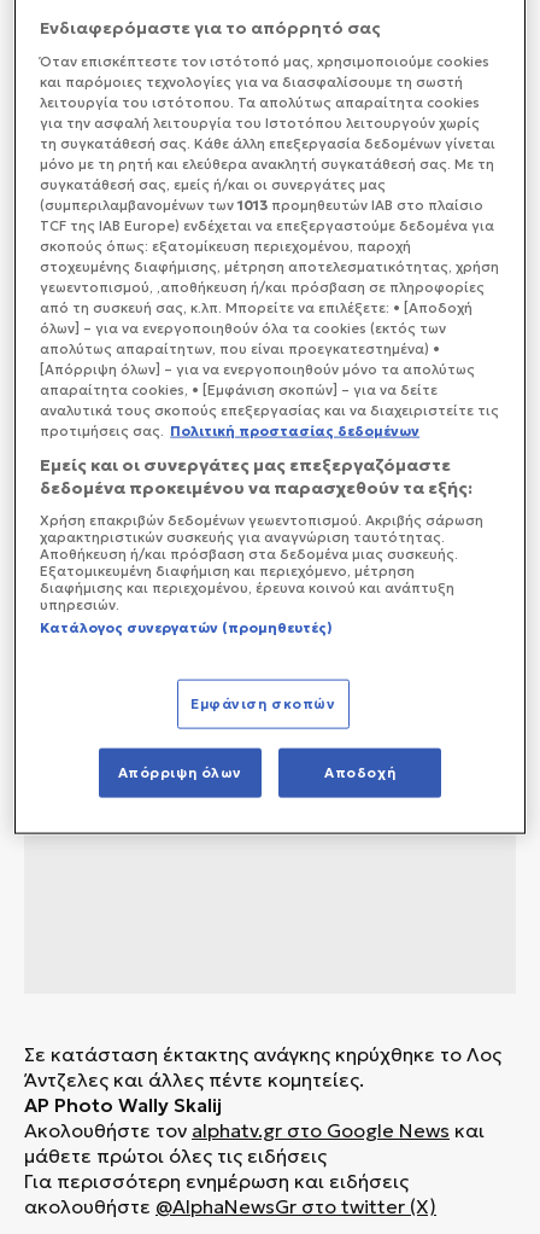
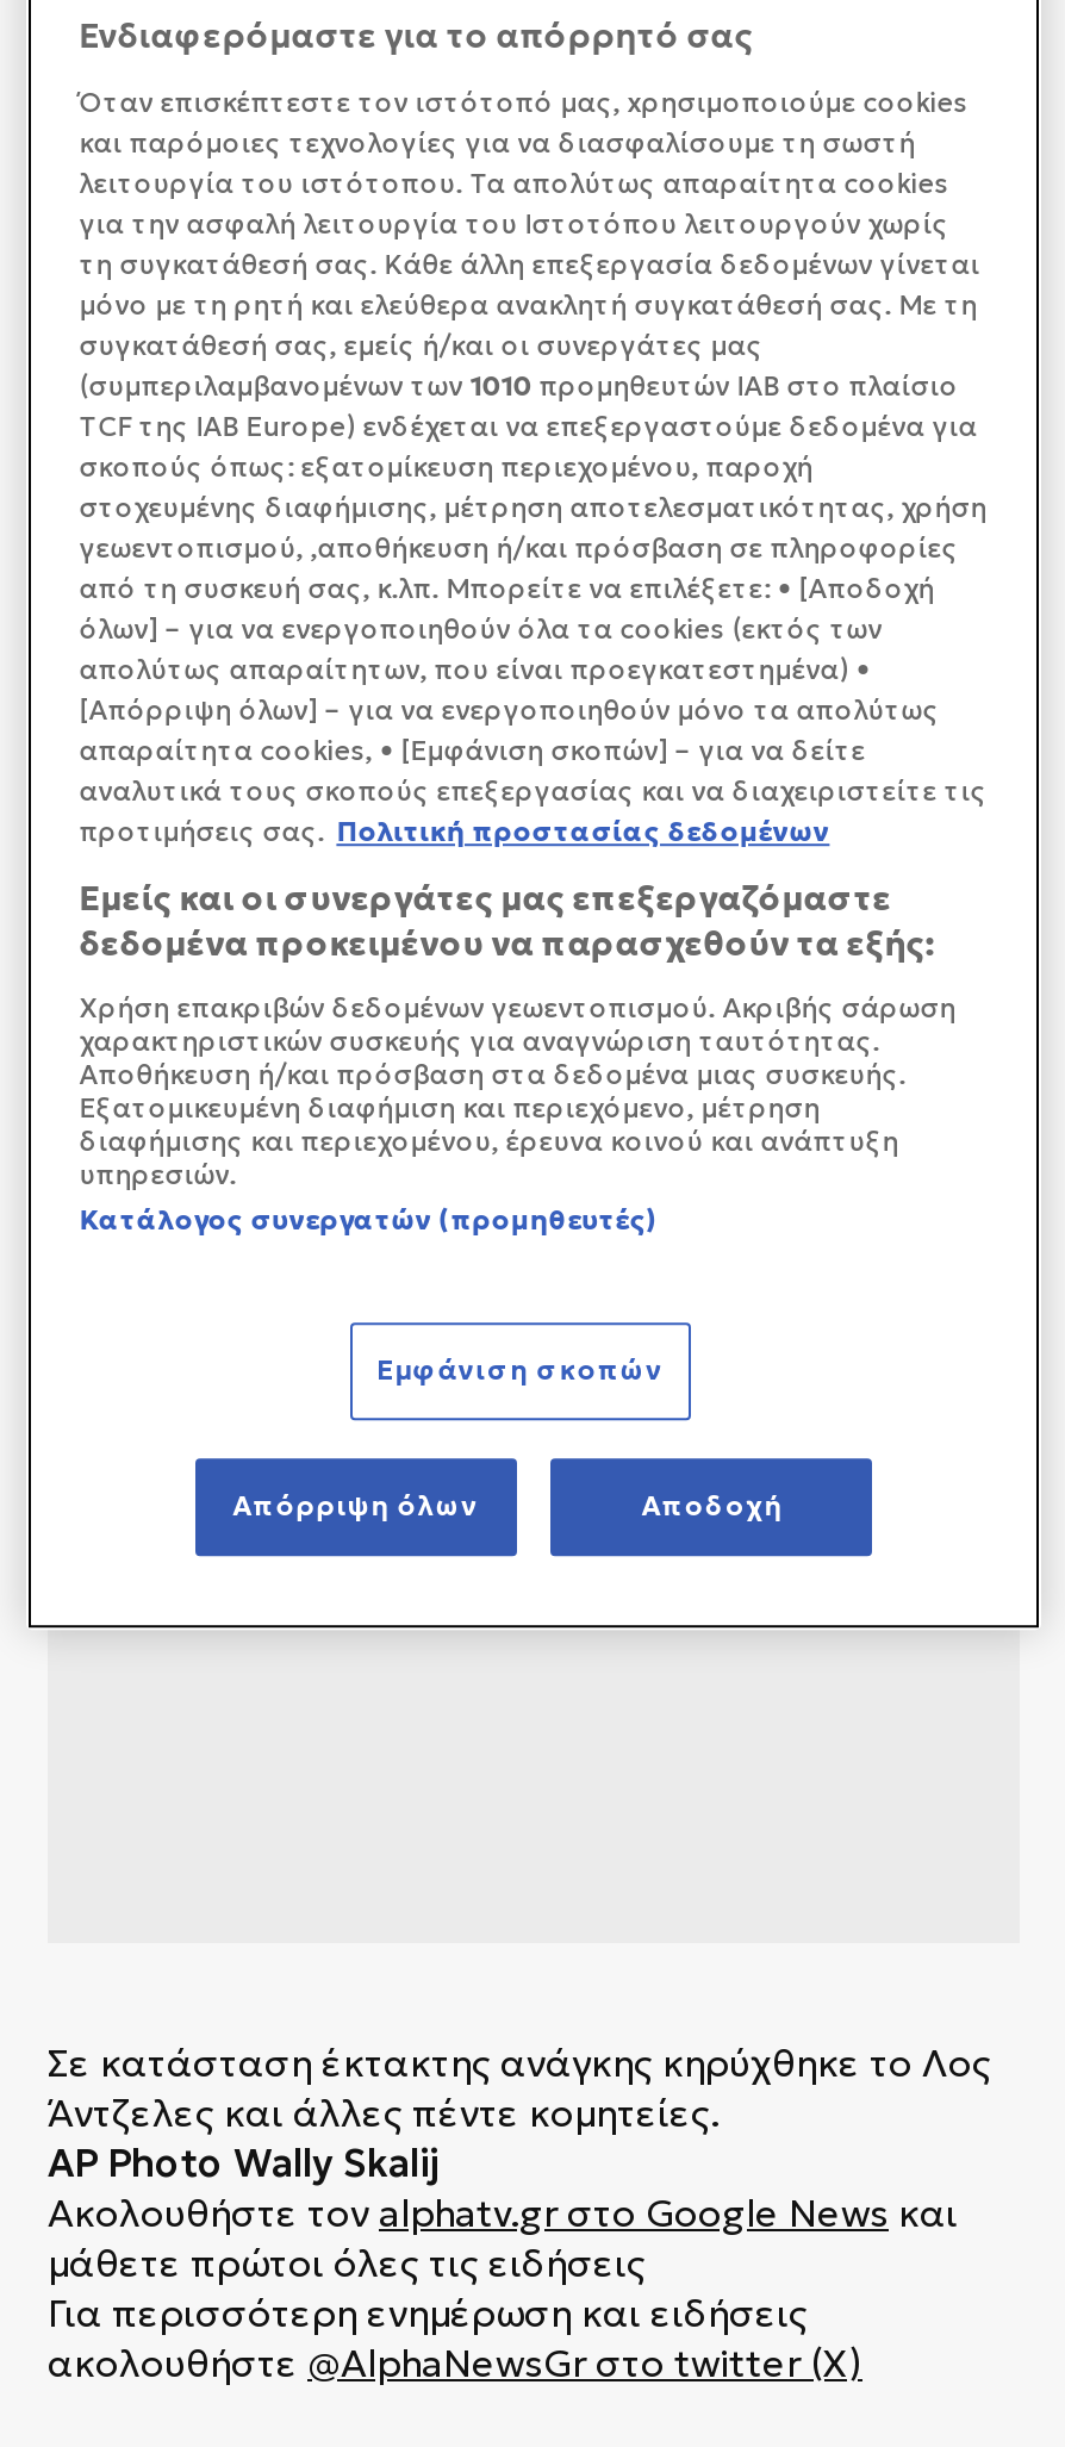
[40,196,484,213] (συμπεριλαμβανομένων των 1013 προμηθευτών IAB στο πλαίσιο -> [79,368,958,402] (συμπεριλαμβανομένων των 1010 προμηθευτών IAB στο πλαίσιο

